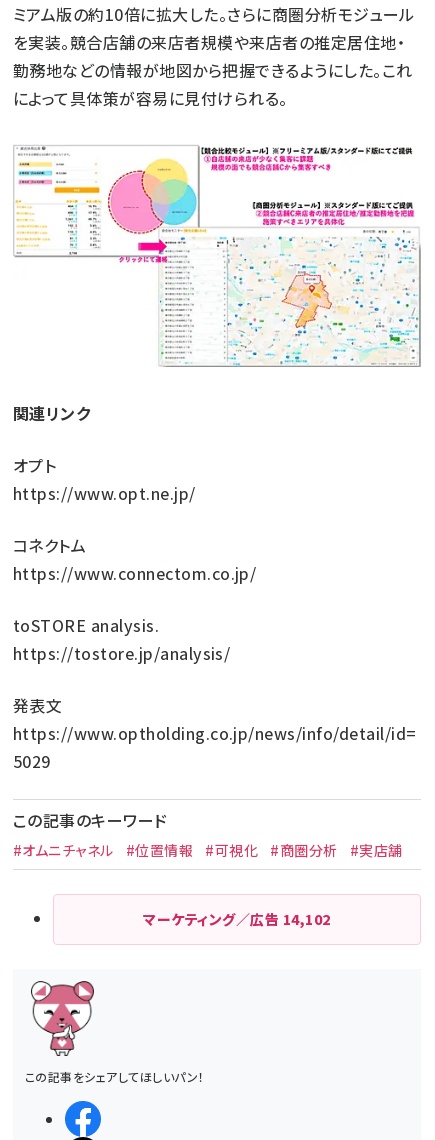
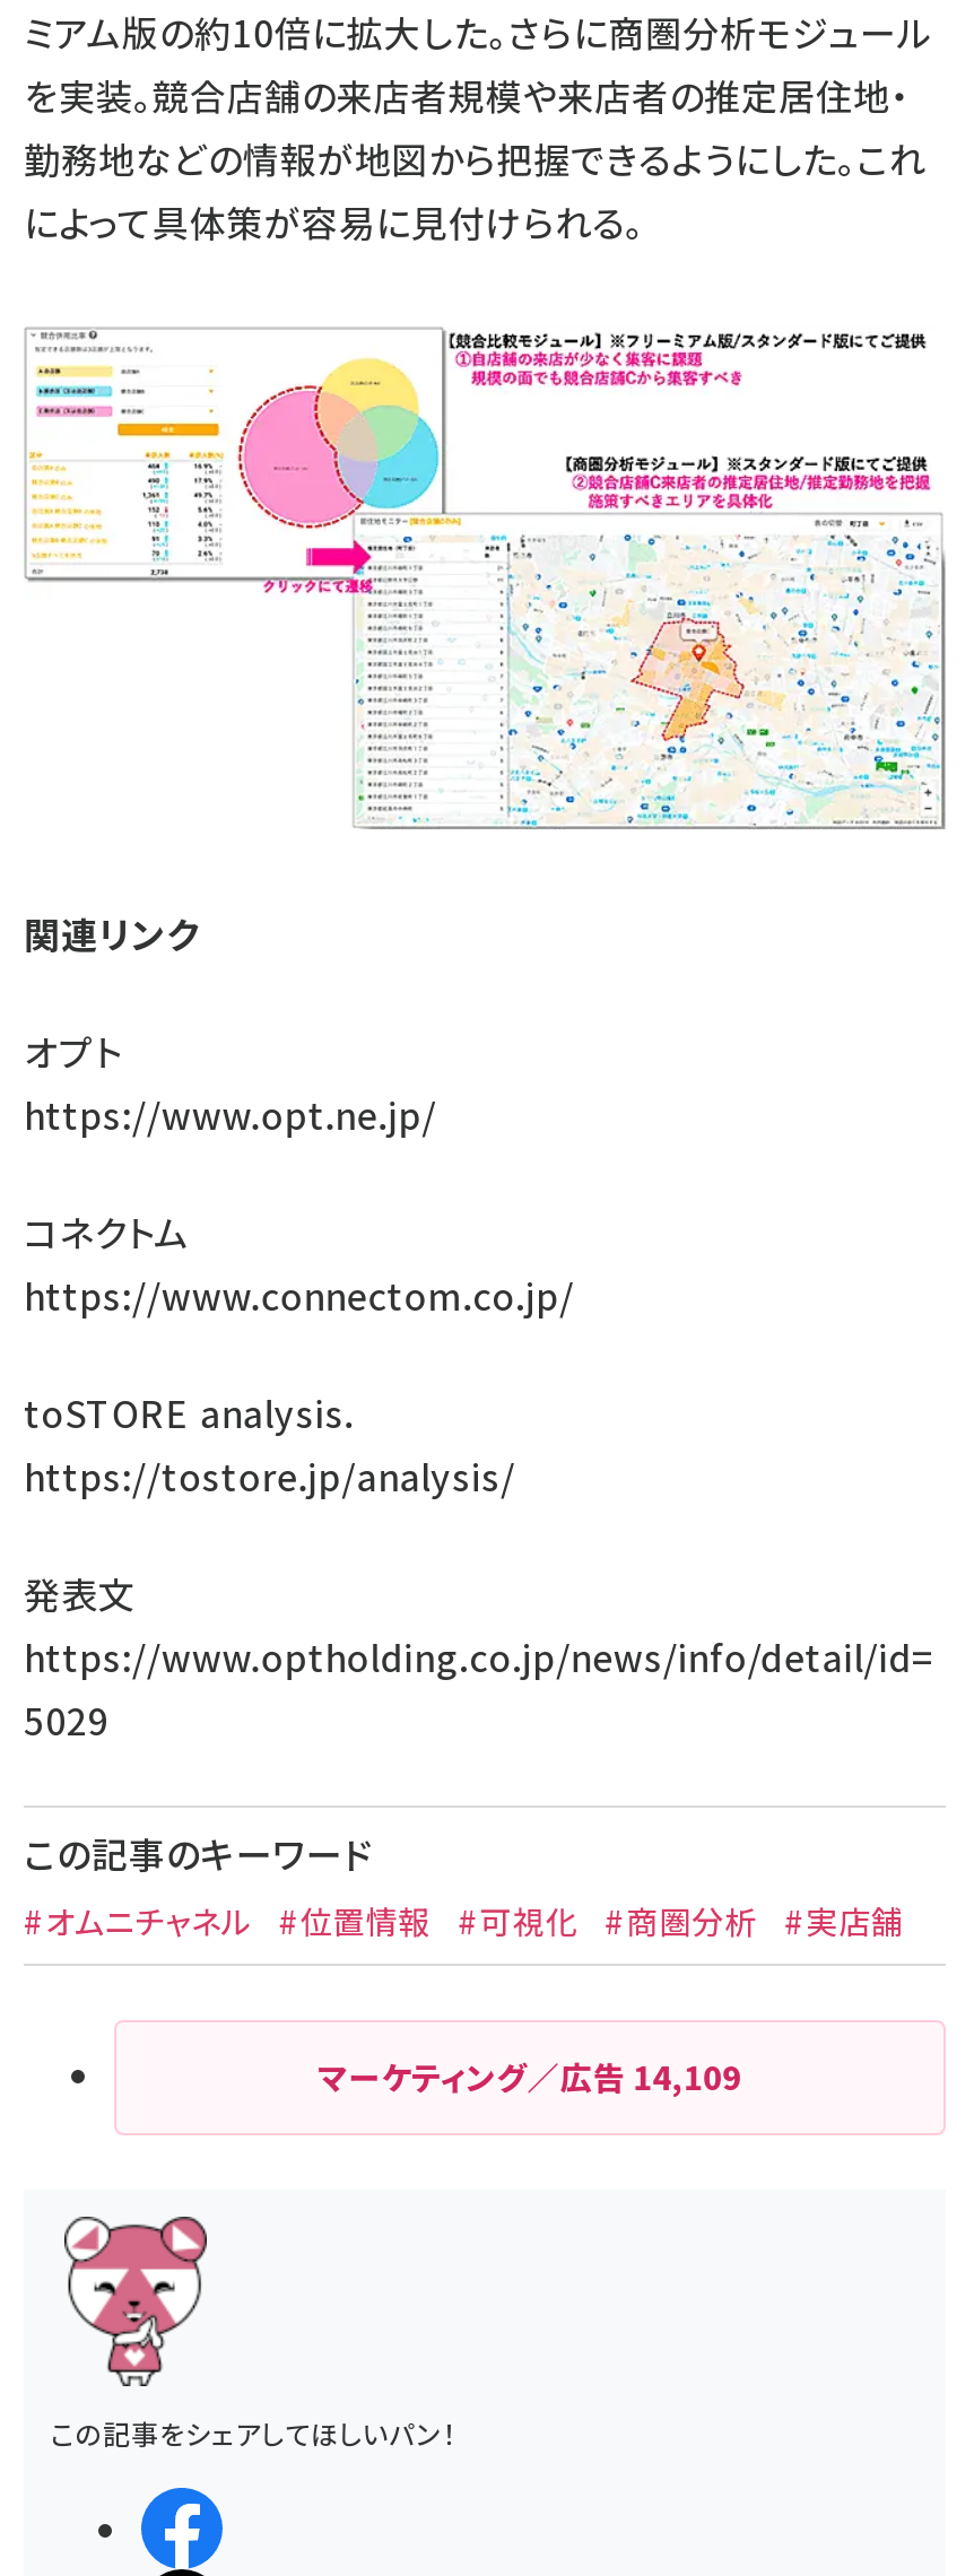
[143,909,331,929] マーケティング／広告14,102 -> [318,2054,741,2099] マーケティング／広告14,109

